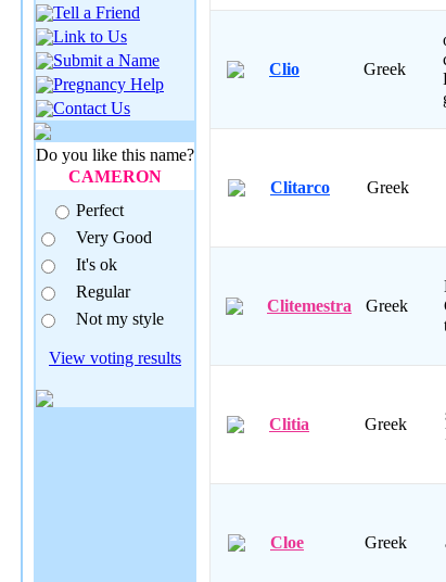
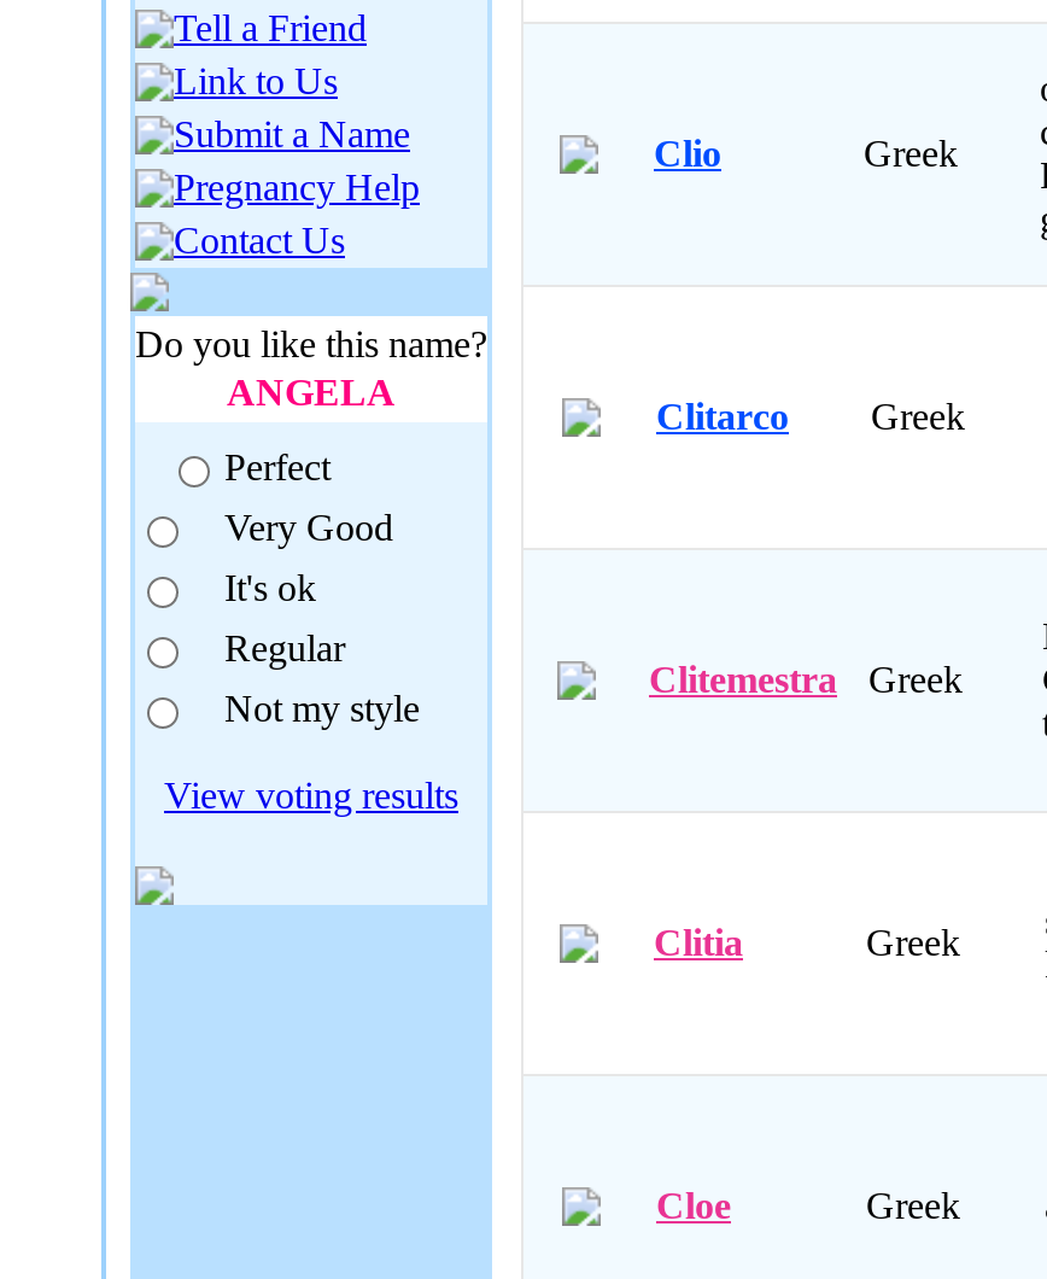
[68,167,162,186] CAMERON -> [227,372,396,413] ANGELA

